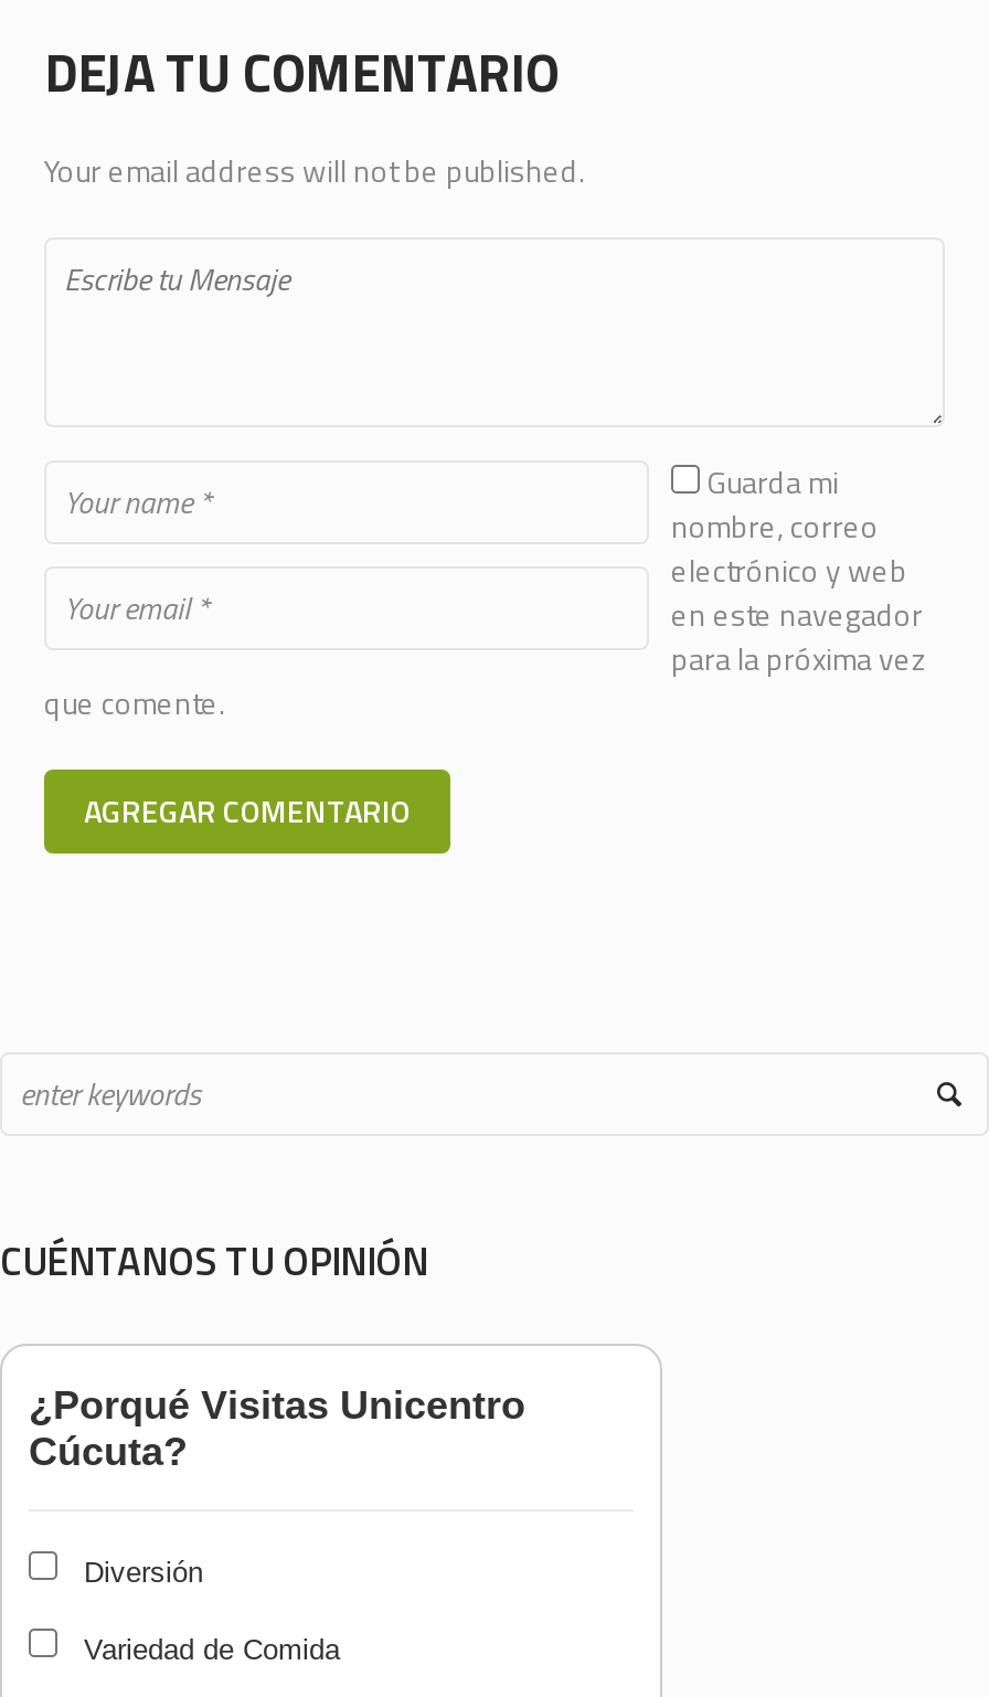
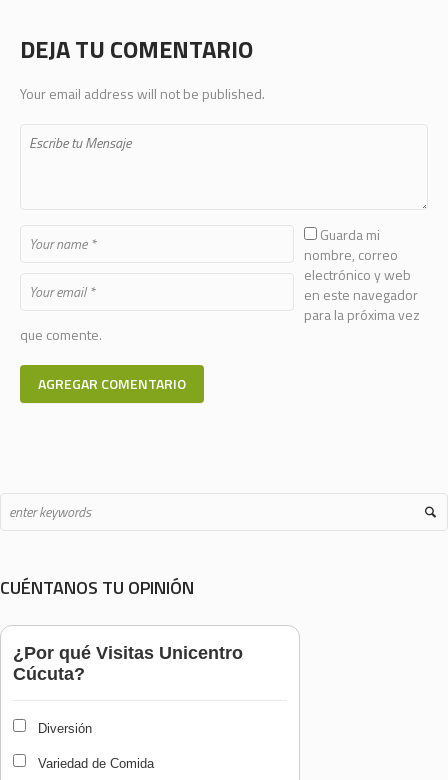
[29,1383,525,1427] ¿Porqué Visitas Unicentro -> [13,643,243,663] ¿Por qué Visitas Unicentro

